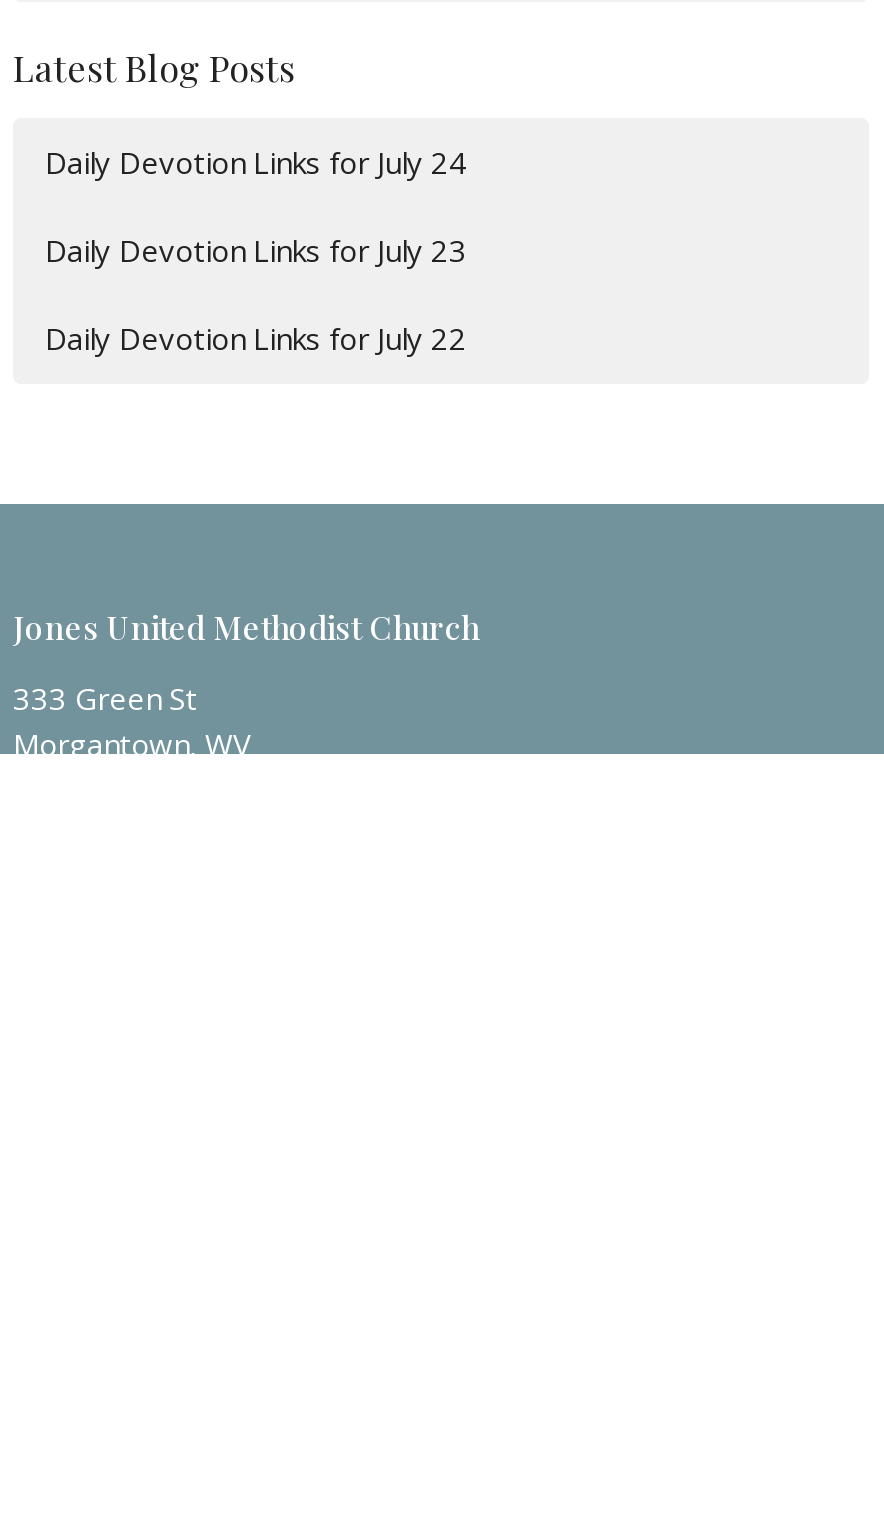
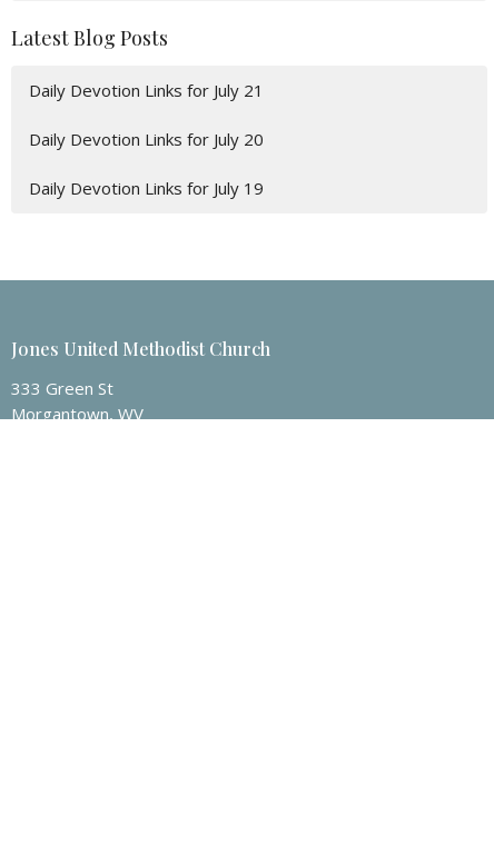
[45,143,467,183] Daily Devotion Links for July 24 -> [29,80,264,102] Daily Devotion Links for July 21
[45,231,467,271] Daily Devotion Links for July 23 -> [29,128,264,151] Daily Devotion Links for July 20
[45,319,467,359] Daily Devotion Links for July 22 -> [29,177,264,200] Daily Devotion Links for July 19

